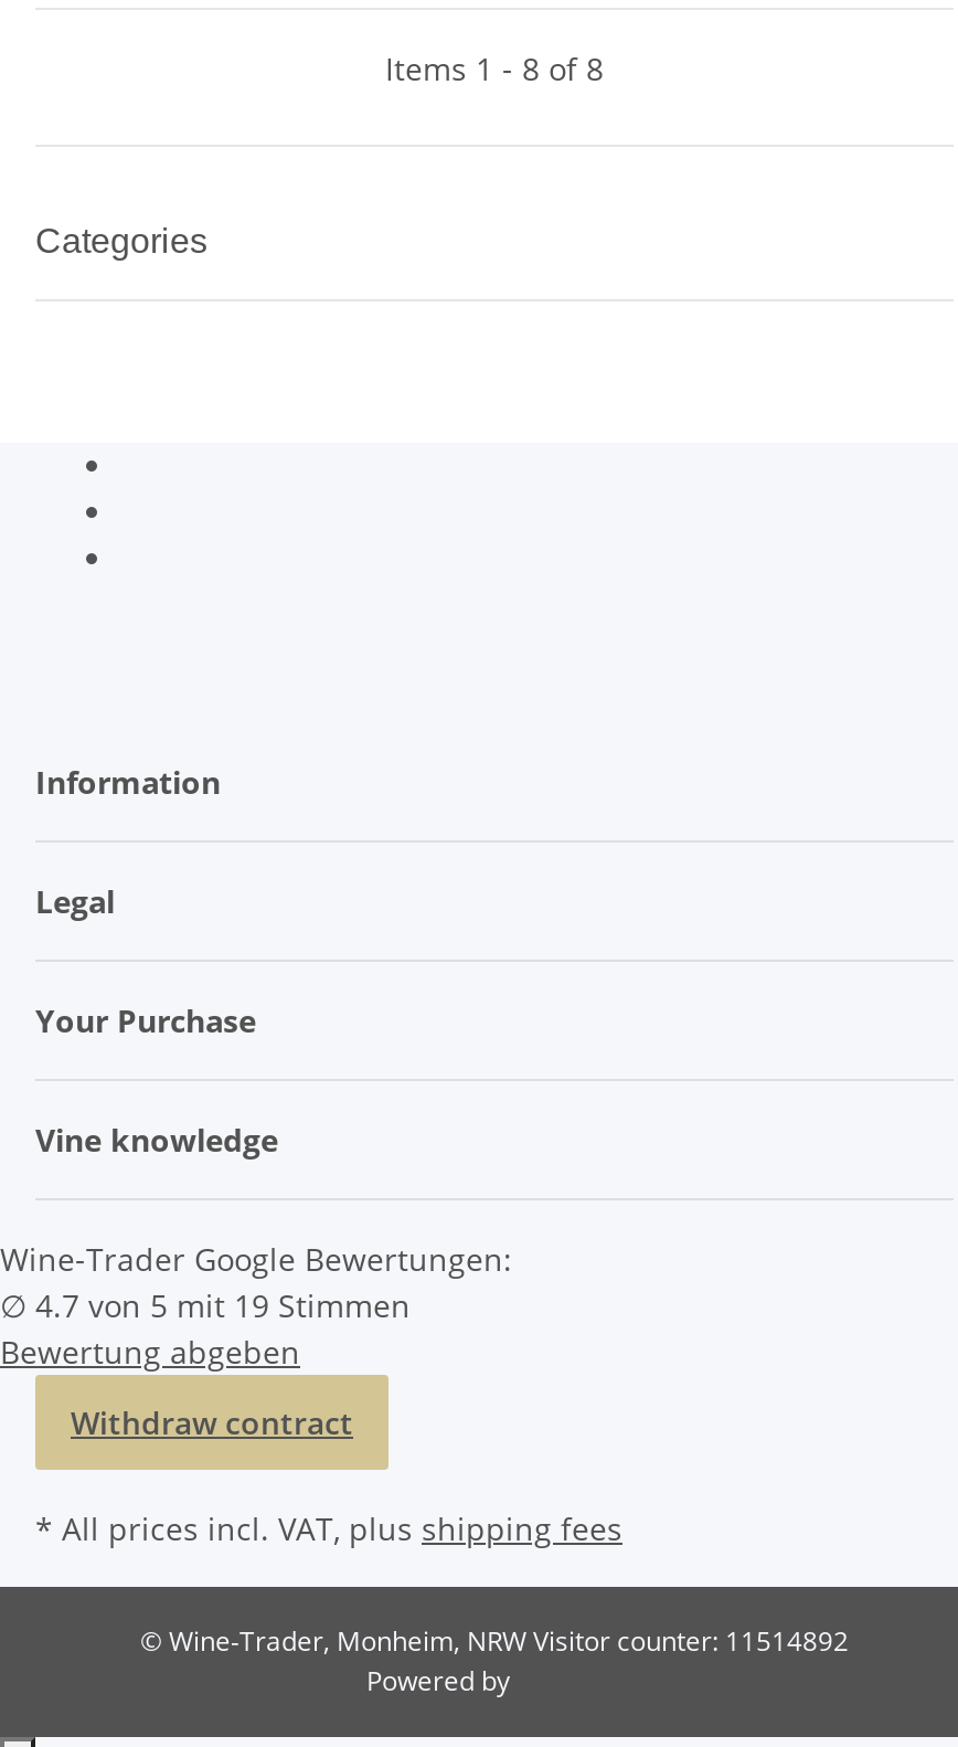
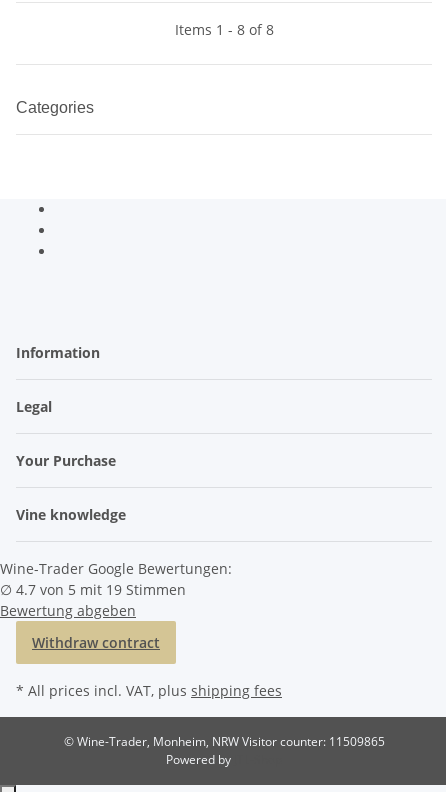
[140,1622,849,1659] © Wine-Trader, Monheim, NRW Visitor counter: 11514892 -> [63,733,384,750] © Wine-Trader, Monheim, NRW Visitor counter: 11509865

